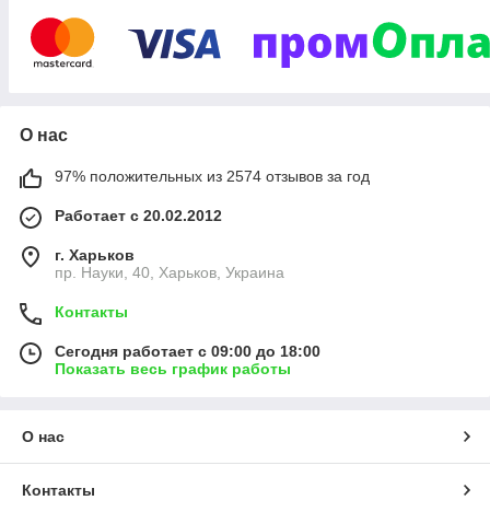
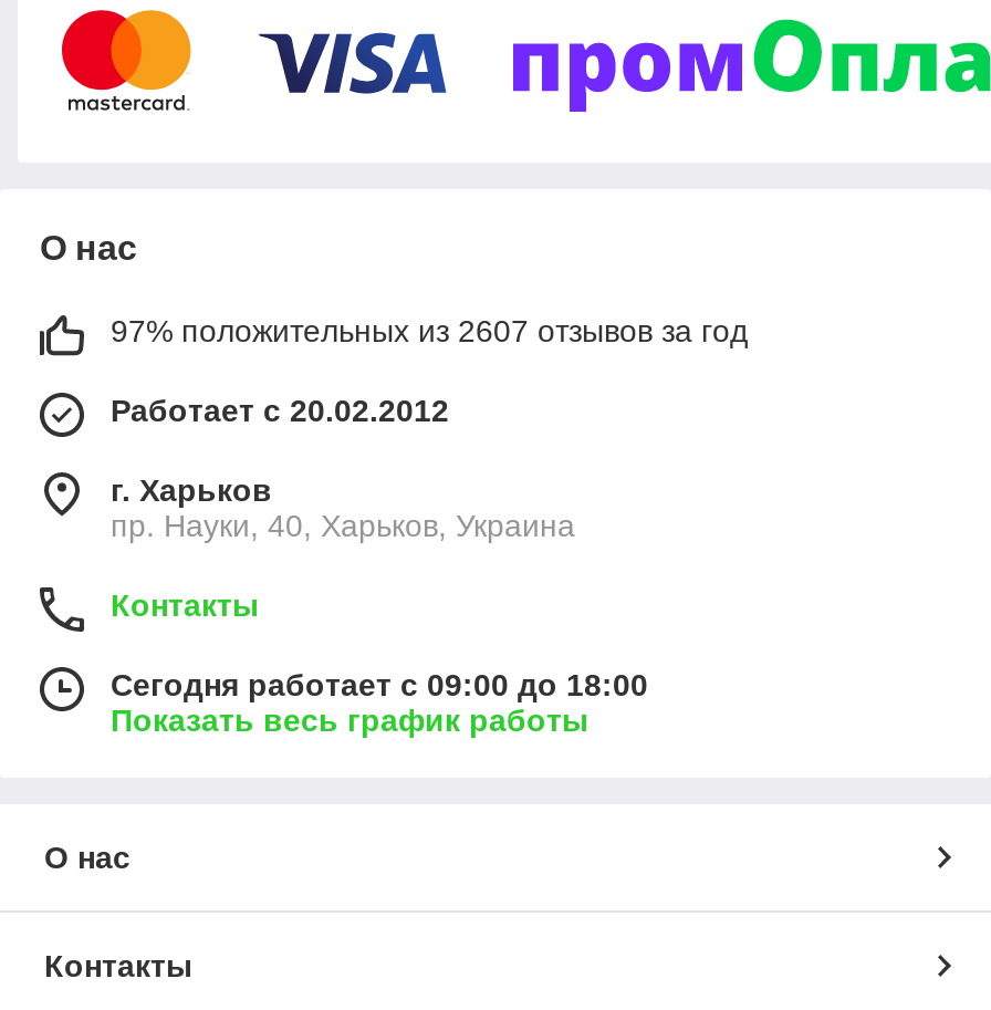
[55,168,370,185] 97% положительных из 2574 отзывов за год -> [111,314,748,349] 97% положительных из 2607 отзывов за год

